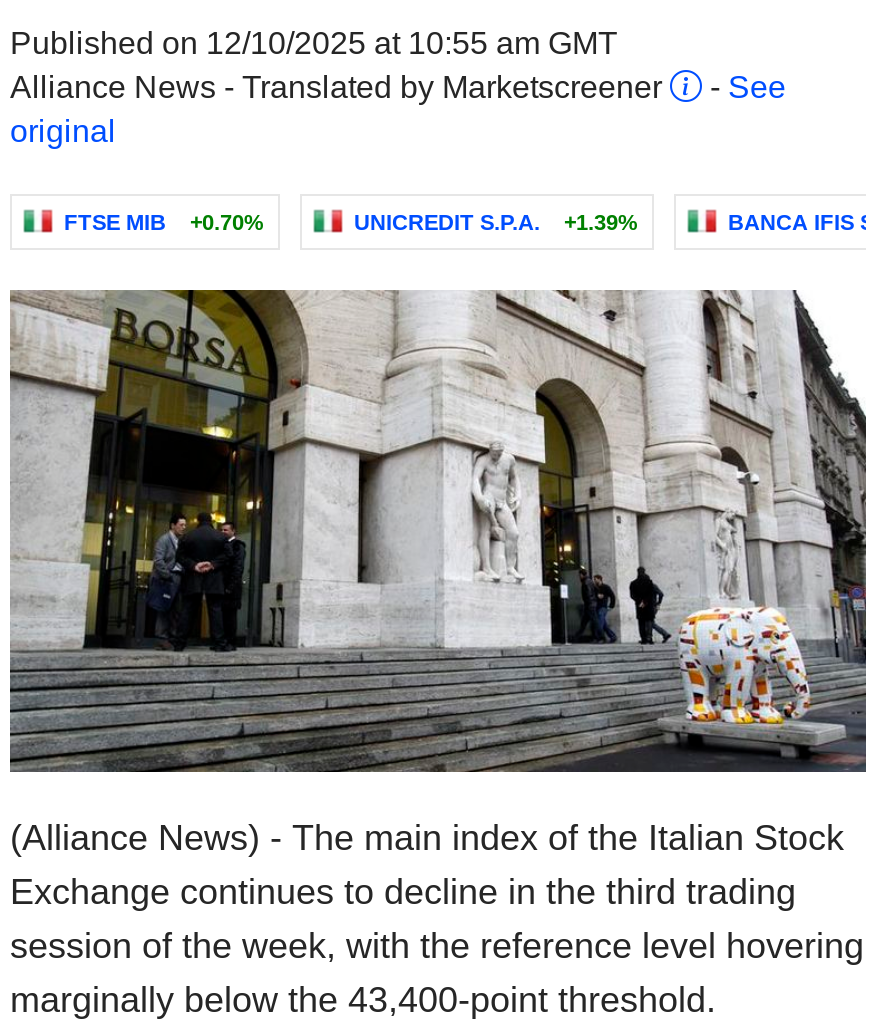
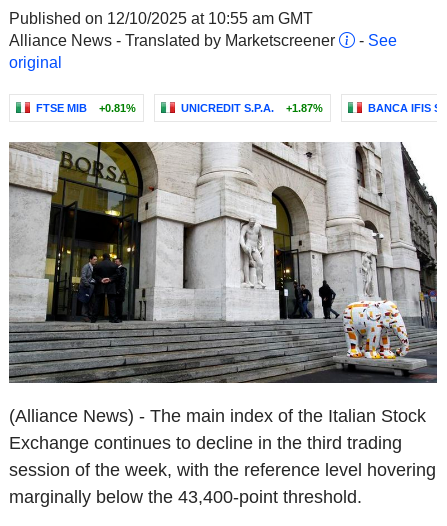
[64,210,264,234] FTSE MIB +0.70% -> [36,102,136,114] FTSE MIB +0.81%
[354,210,638,234] UNICREDIT S.P.A. +1.39% -> [181,102,323,114] UNICREDIT S.P.A. +1.87%

